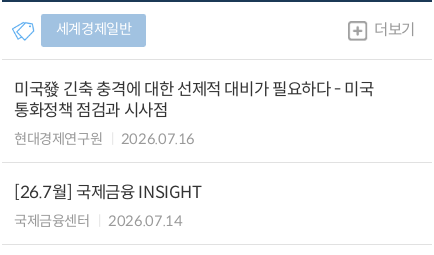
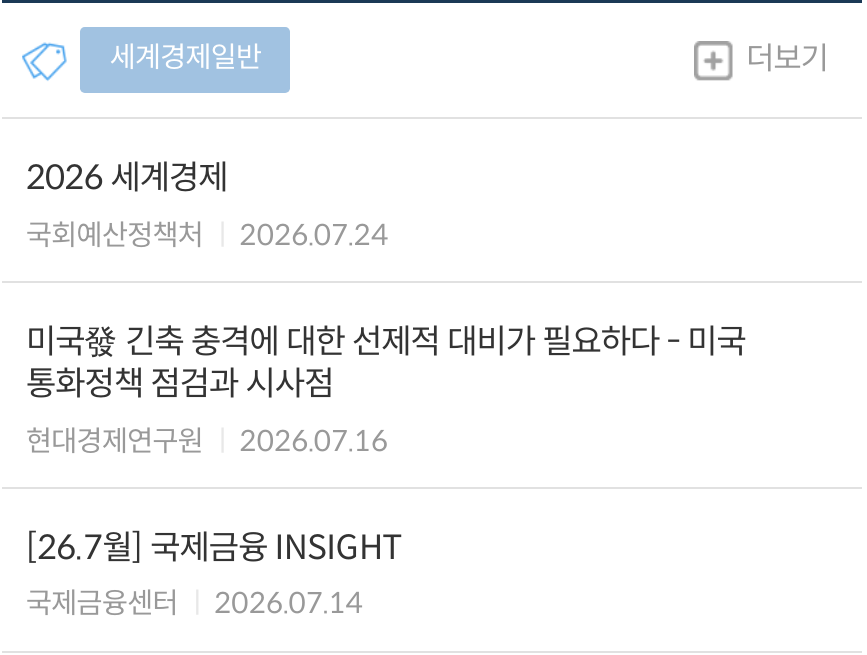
none -> [26,158,388,252] 2026 세계경제 | 국회예산정책처 | 2026.07.24

